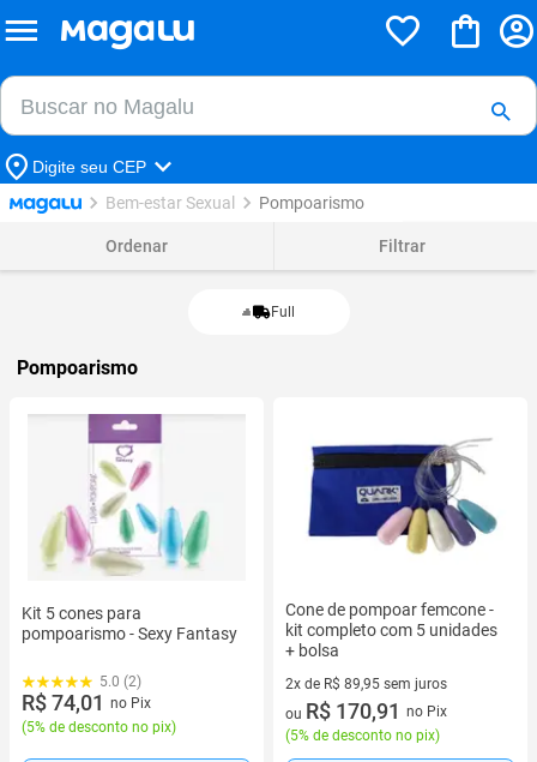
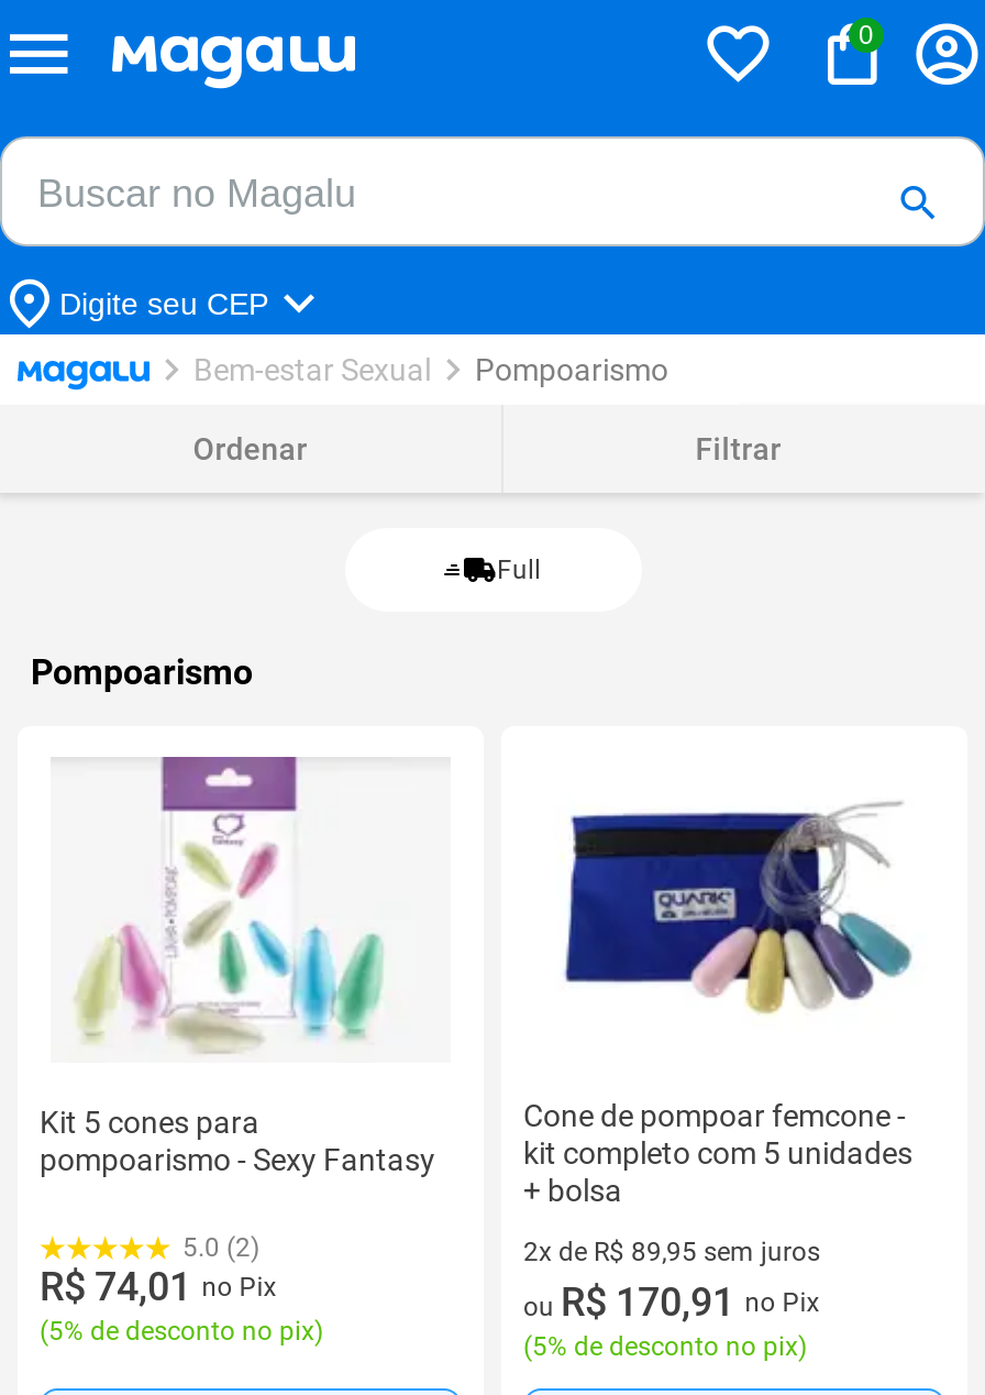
none -> [859,20,874,51] 0

